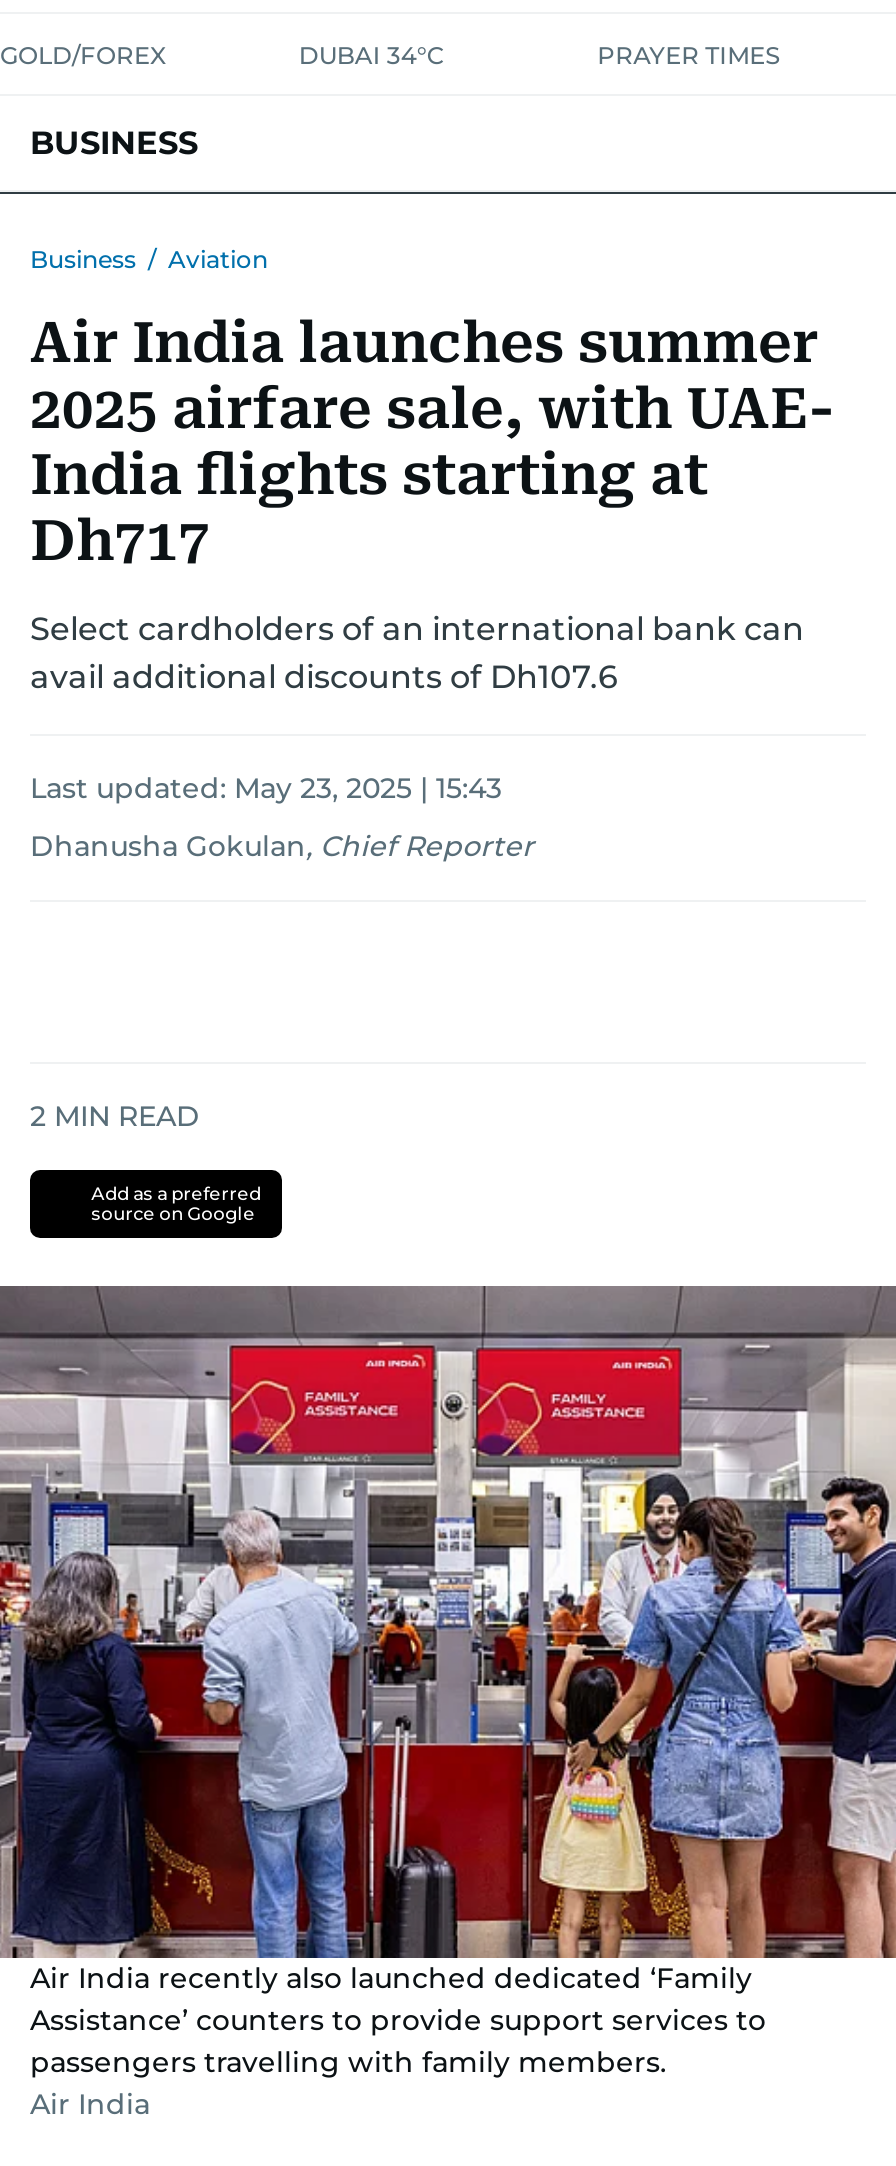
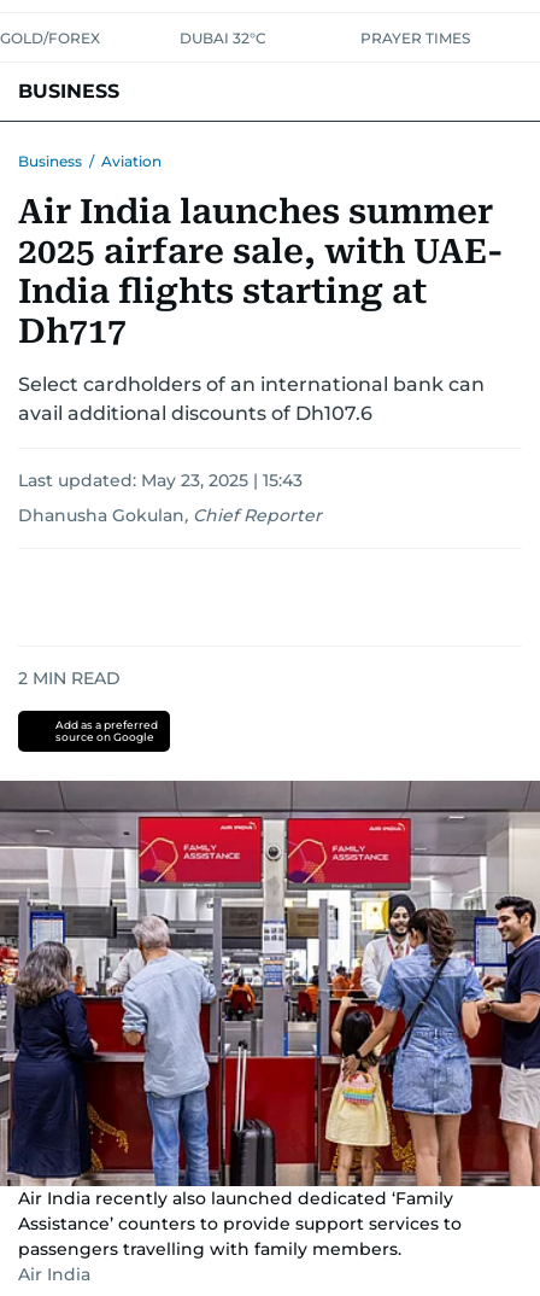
[299,40,445,70] DUBAI 34°C -> [180,29,267,47] DUBAI 32°C

